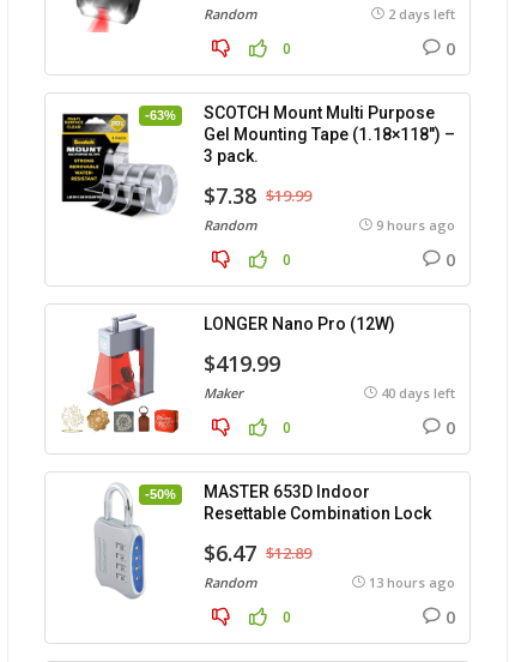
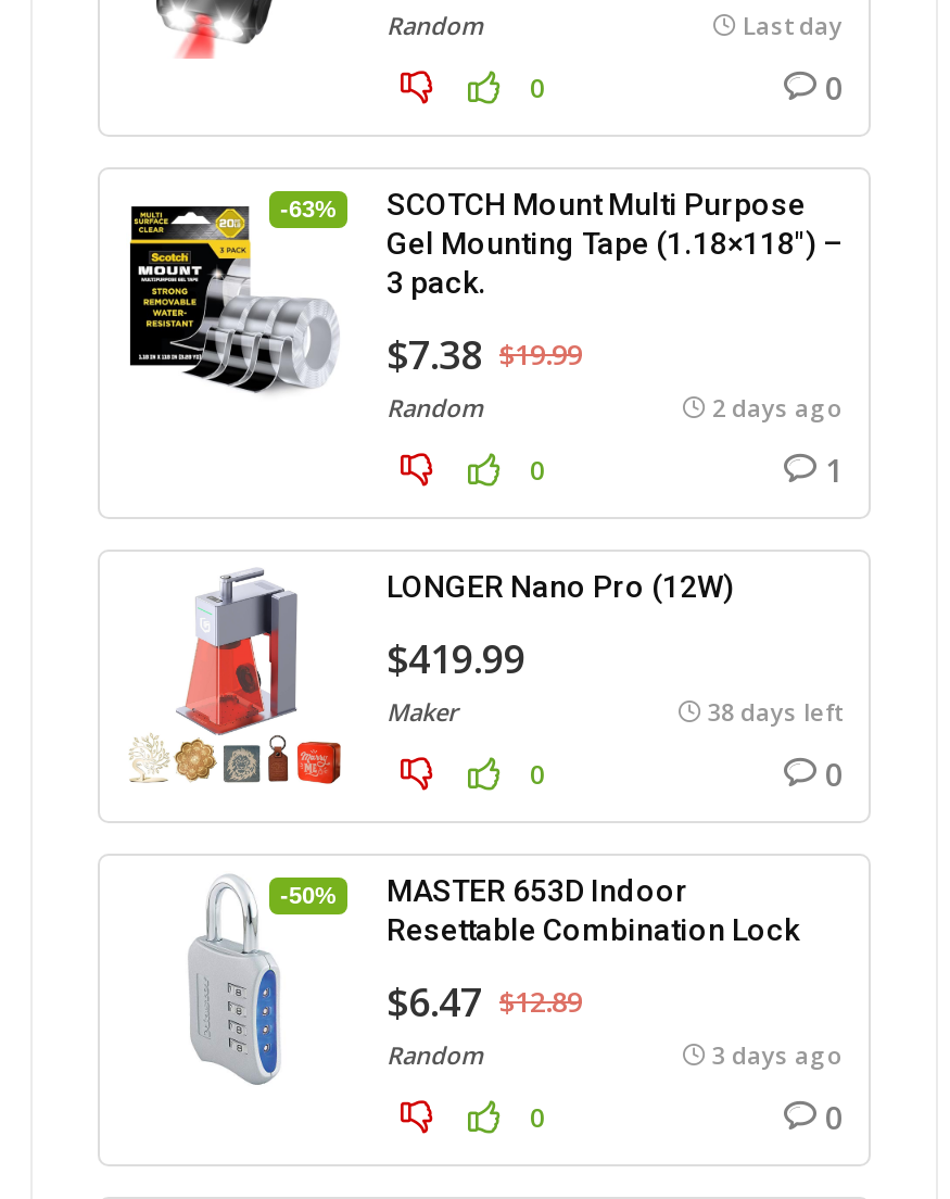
[388,5,455,23] 2 days left -> [743,9,843,41] Last day
[376,216,455,234] 9 hours ago -> [712,391,843,424] 2 days ago
[446,248,455,271] 0 -> [825,450,843,491] 1
[381,384,455,402] 40 days left -> [708,695,843,728] 38 days left
[369,573,455,591] 13 hours ago -> [712,1038,843,1071] 3 days ago

